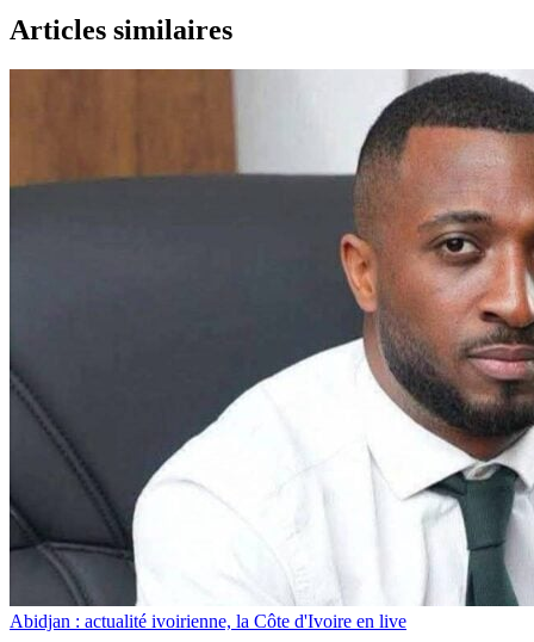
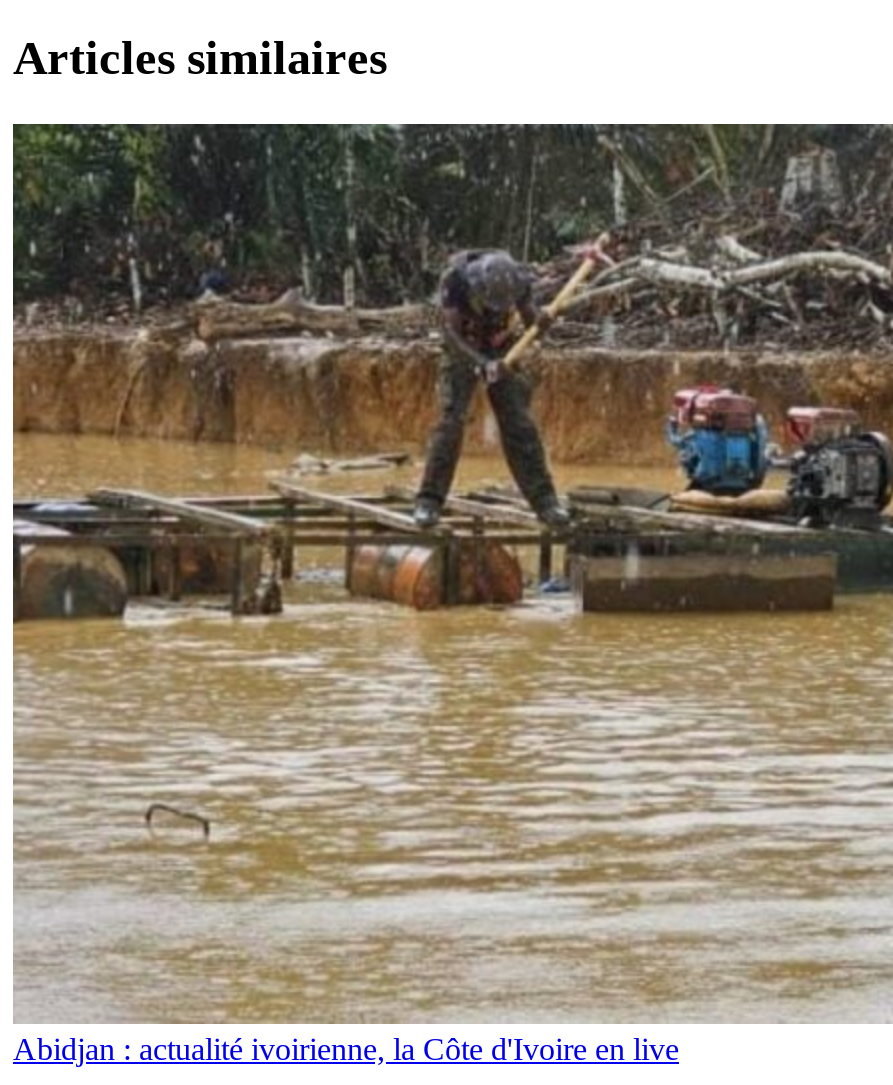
[8,68,530,607] [image] -> [11,122,887,1026] [image]

